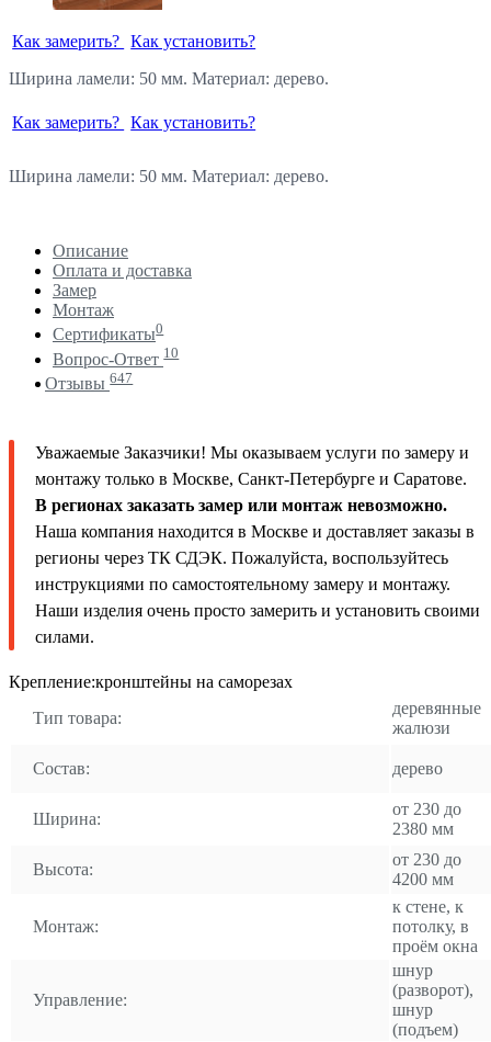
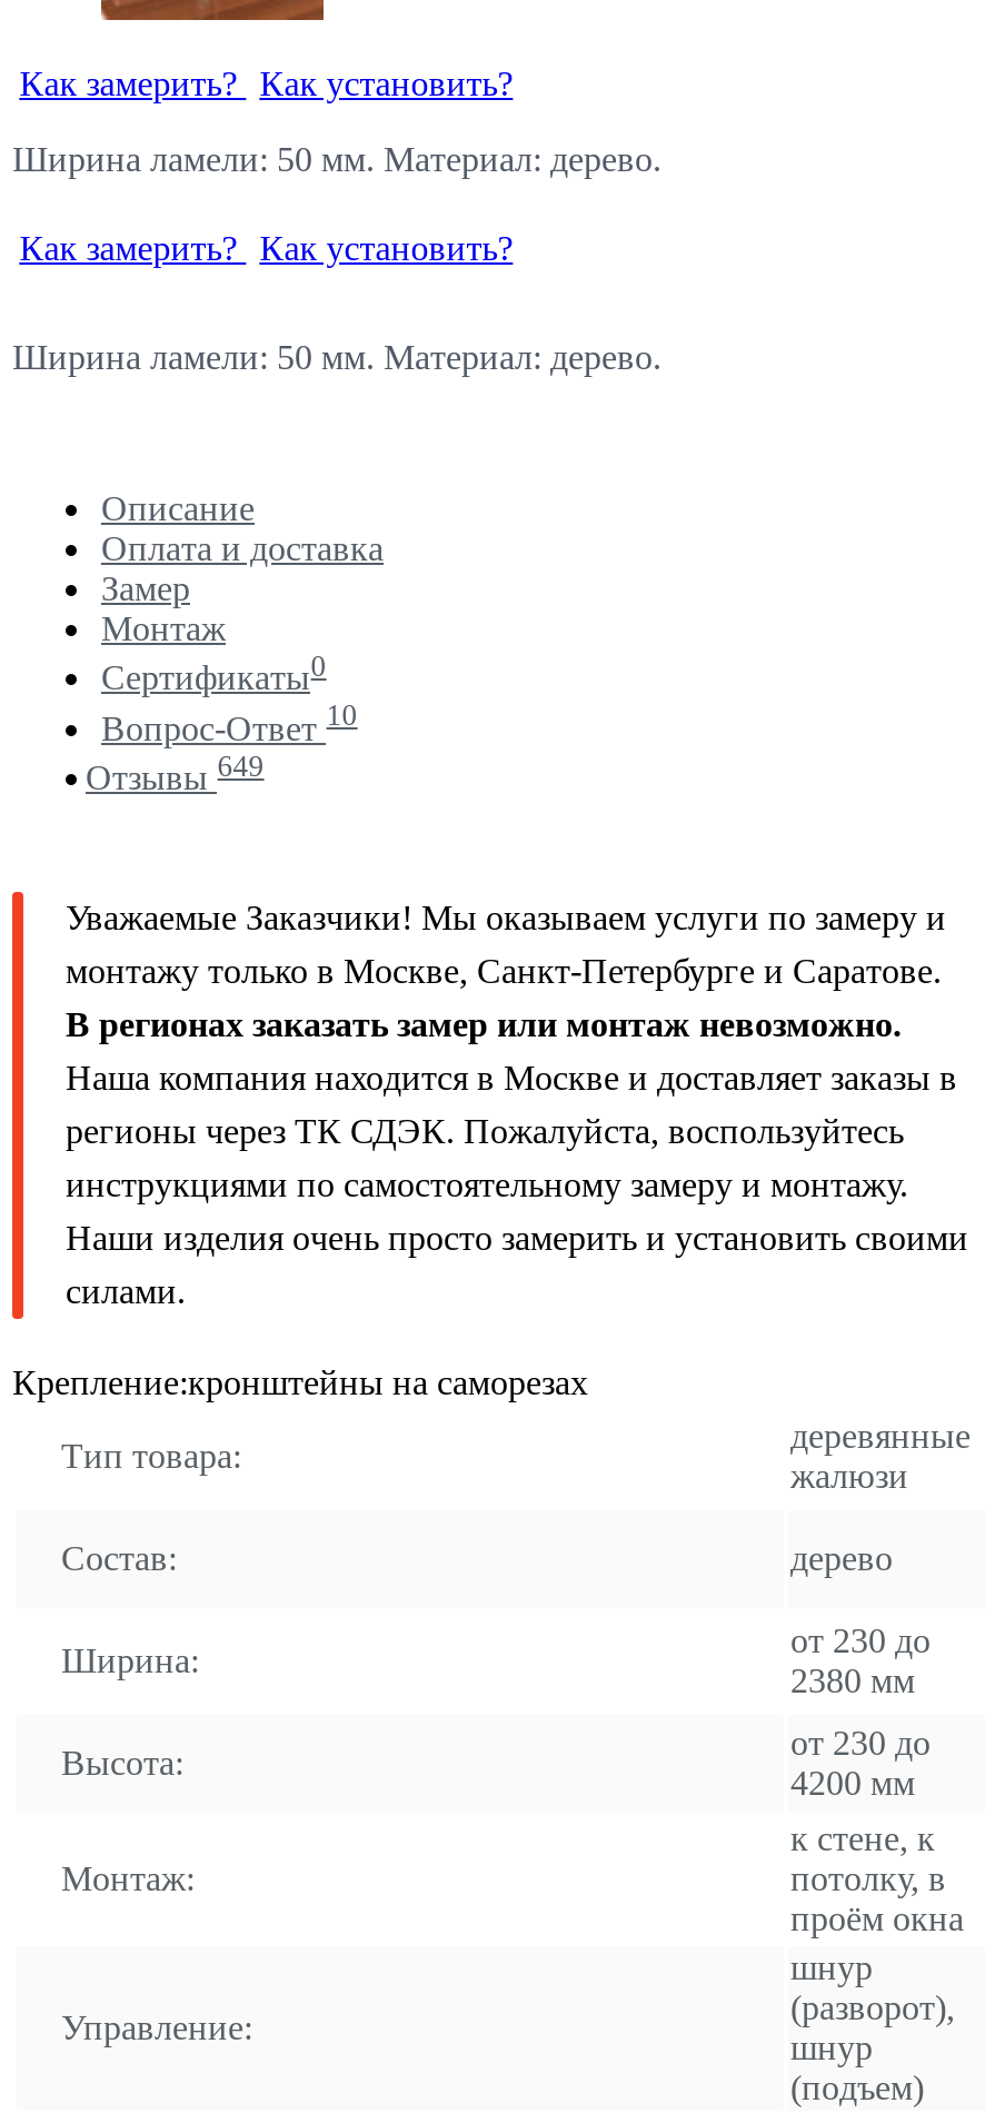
[45,369,133,393] Отзывы 647 -> [86,749,264,796] Отзывы 649

